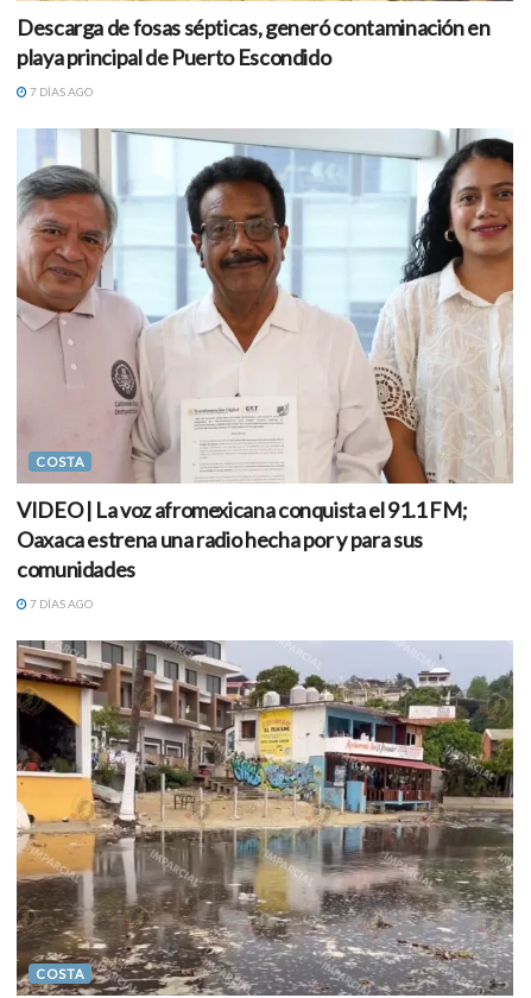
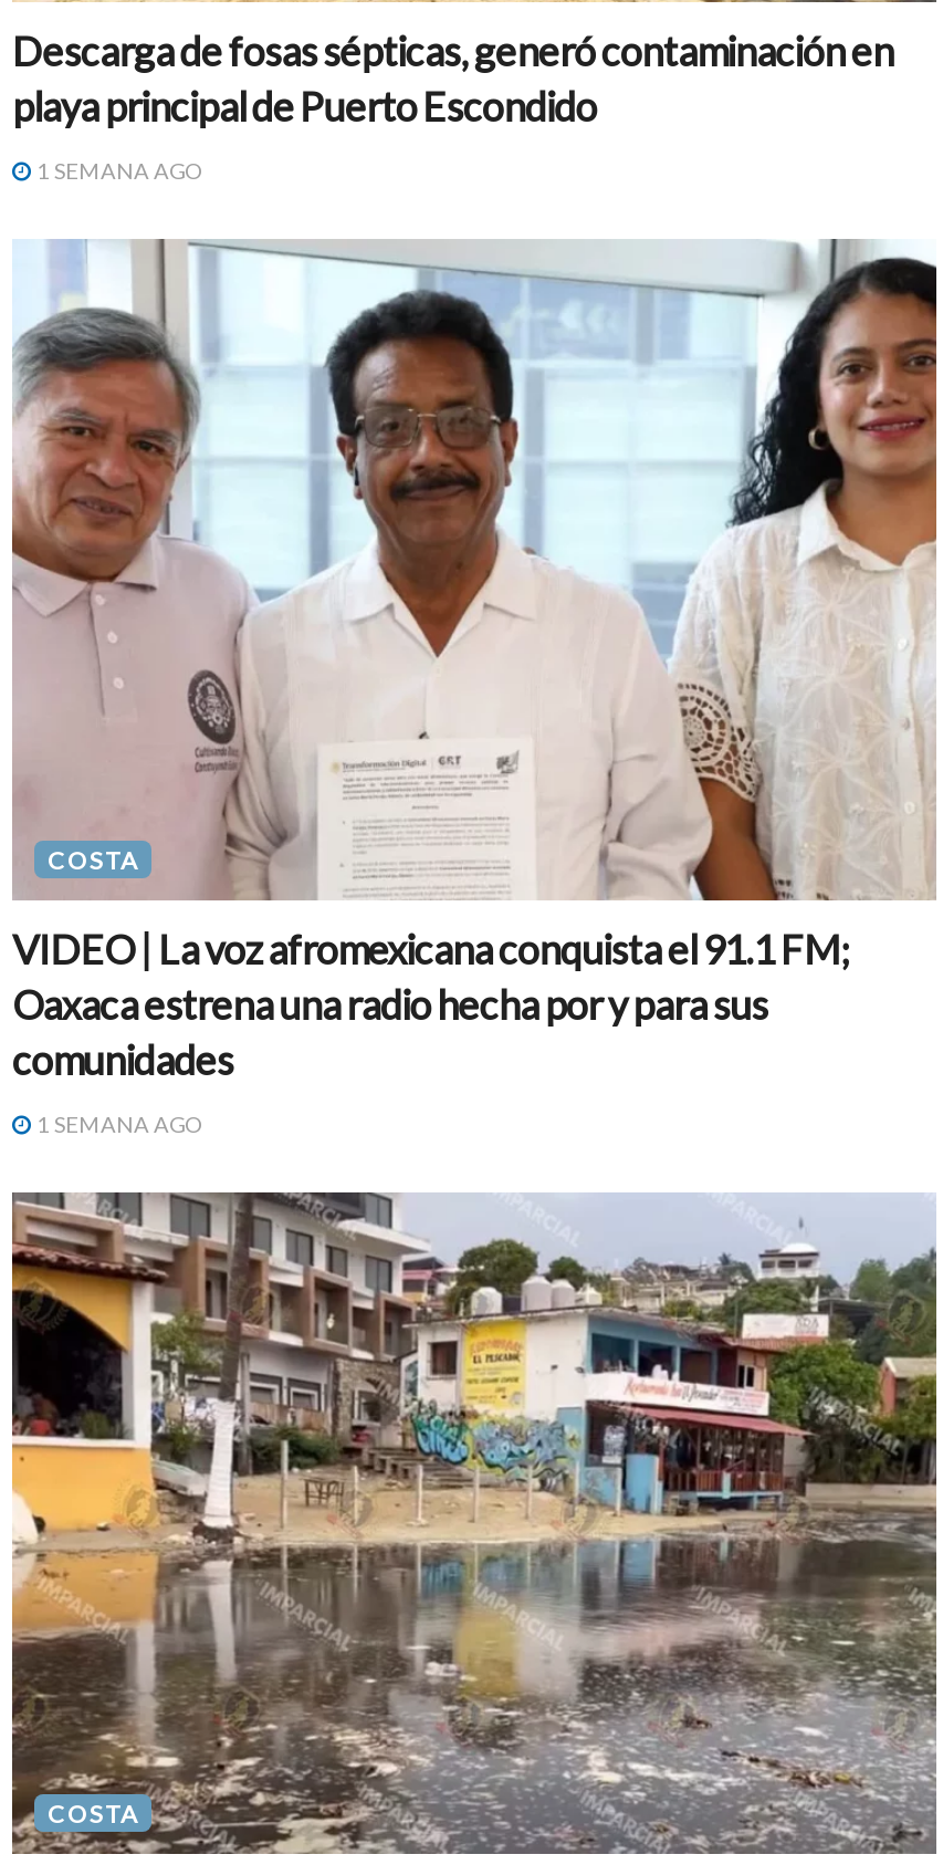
[27,85,93,99] 7 DÍAS AGO -> [32,158,200,184] 1 SEMANA AGO
[27,597,93,611] 7 DÍAS AGO -> [32,1111,200,1137] 1 SEMANA AGO

